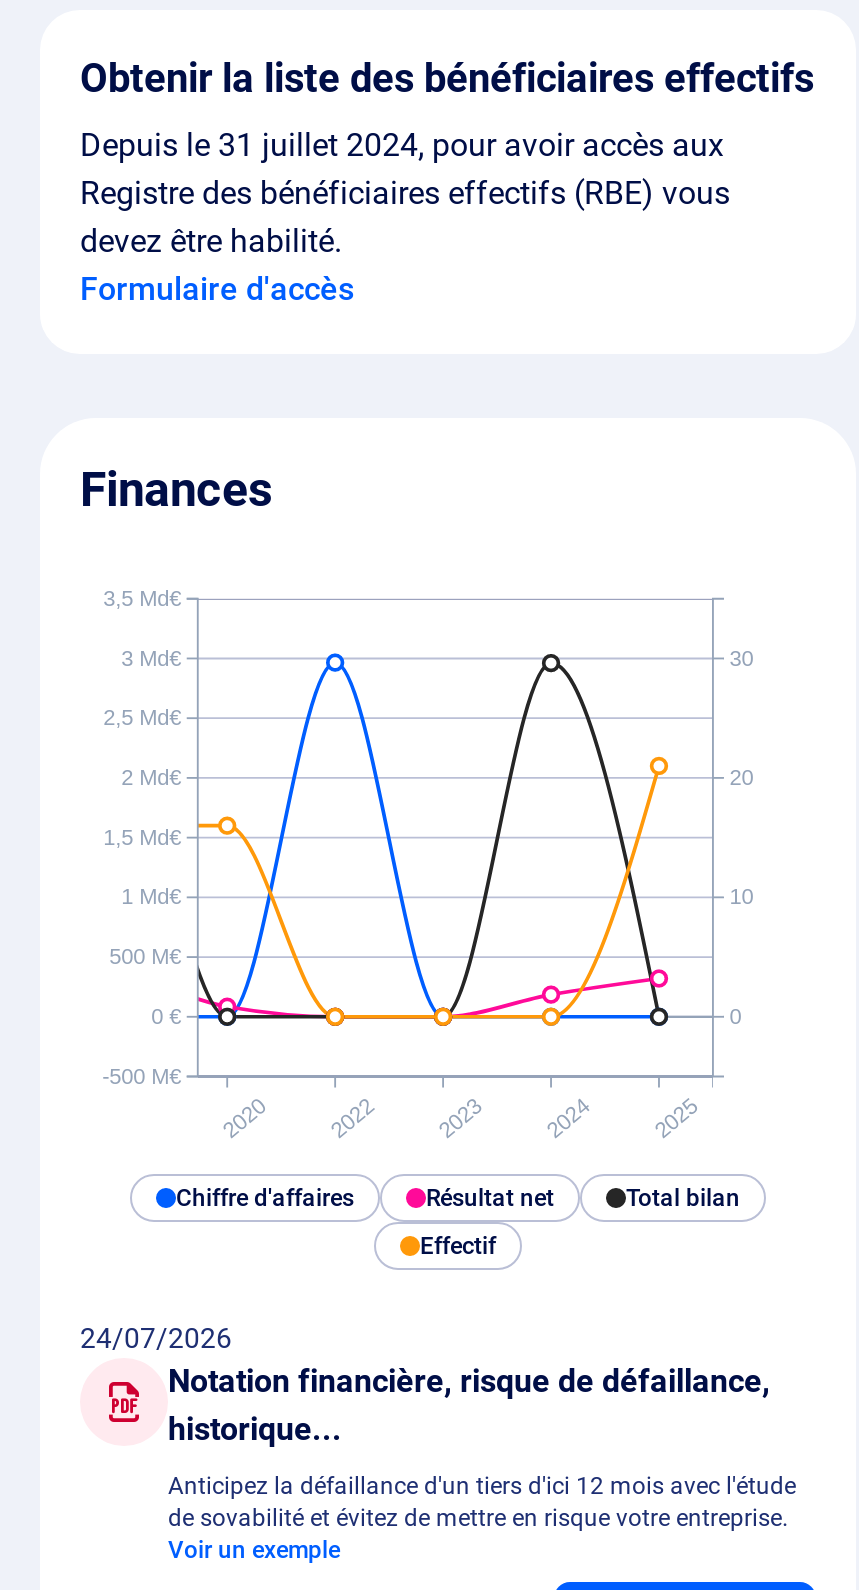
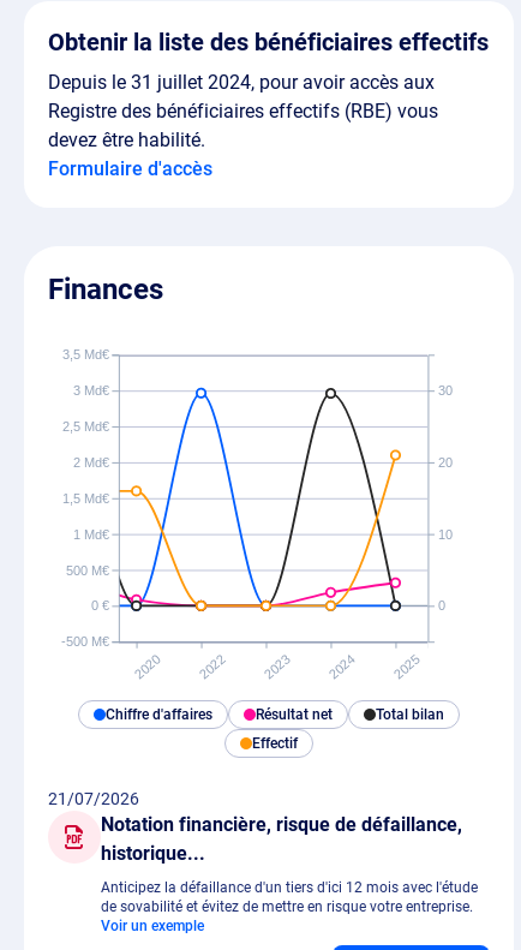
[80,1323,232,1355] 24/07/2026 -> [48,790,139,809] 21/07/2026

